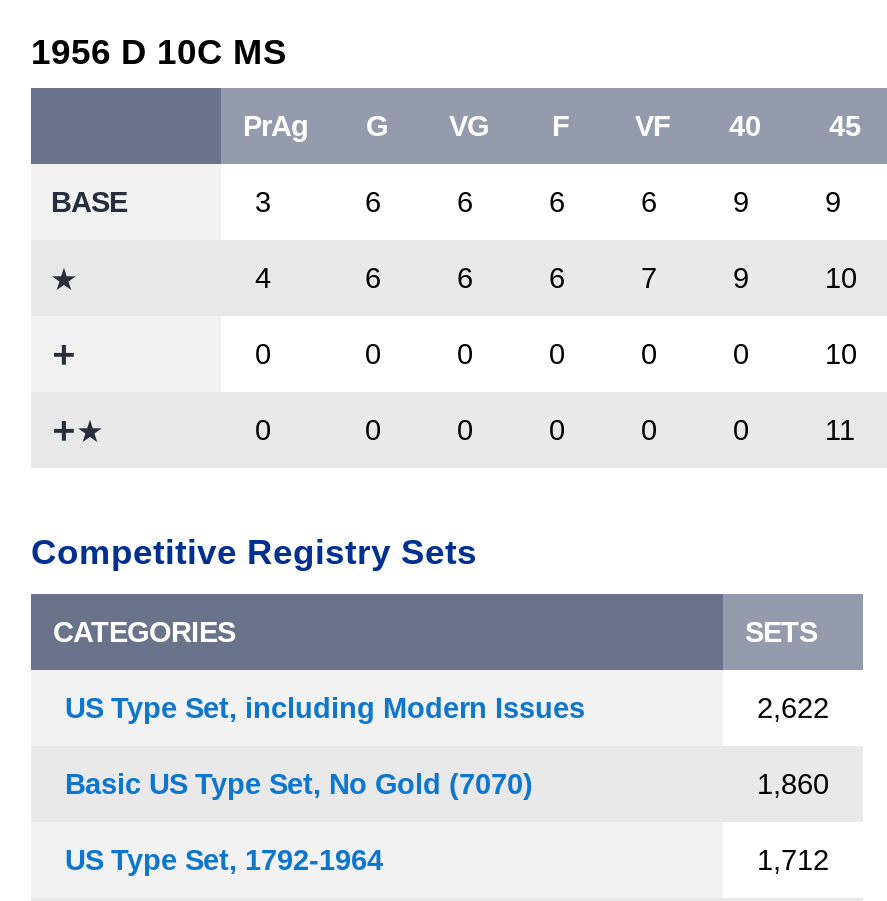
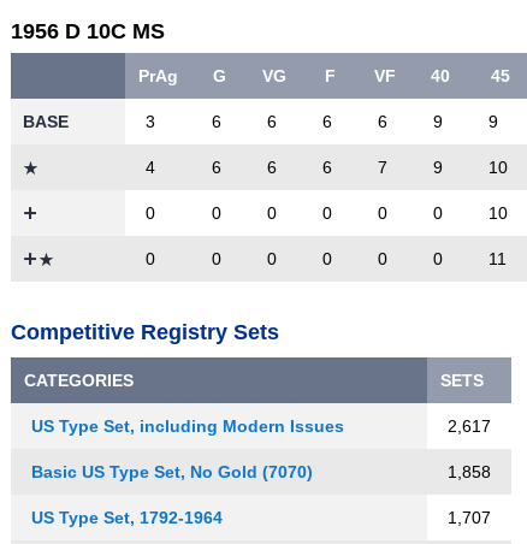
[757,691,829,723] 2,622 -> [448,416,491,435] 2,617
[757,767,829,799] 1,860 -> [448,462,491,481] 1,858
[757,843,829,875] 1,712 -> [448,508,491,527] 1,707

